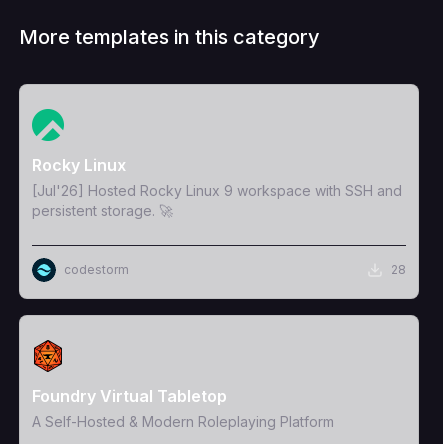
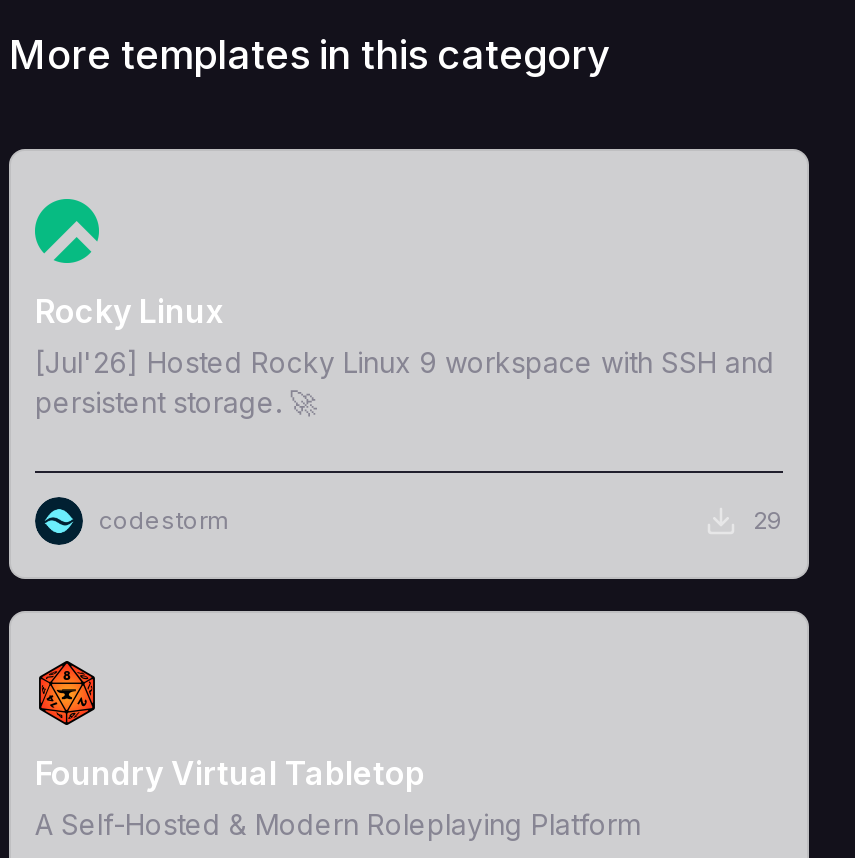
[391,262,406,277] 28 -> [753,505,783,535] 29

